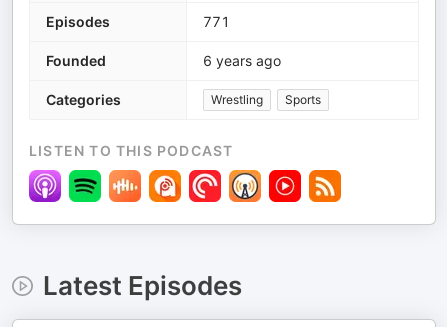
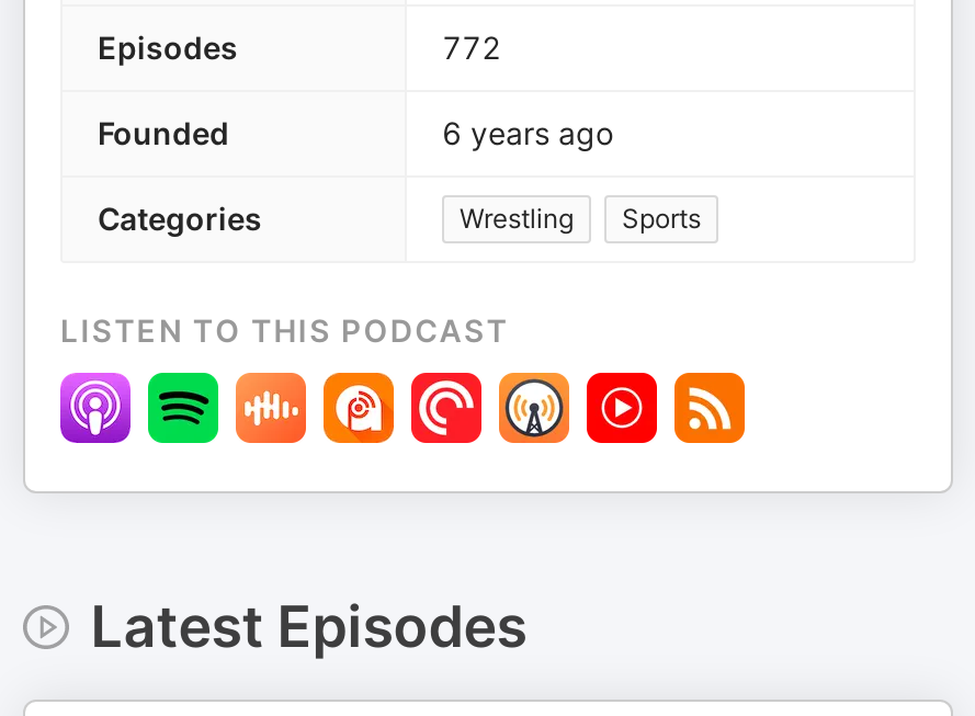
[203,13,230,30] 771 -> [442,29,501,66] 772

